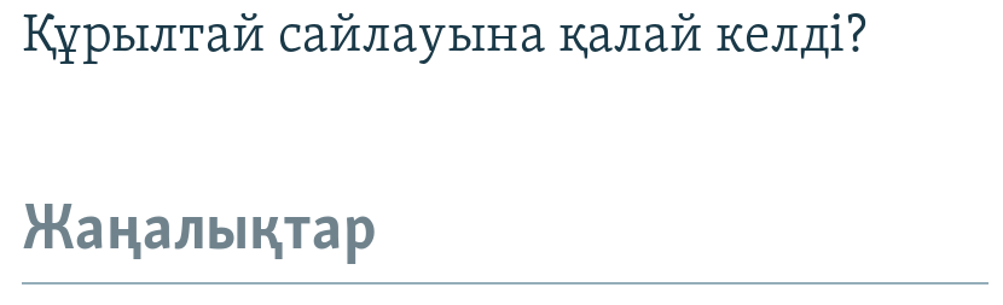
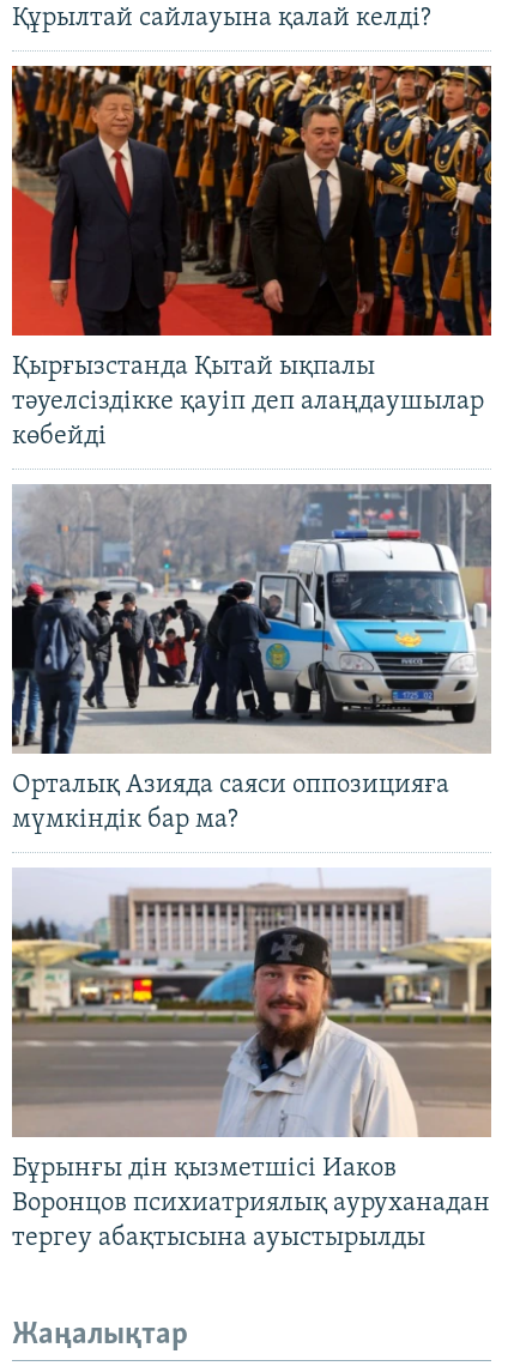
none -> [11,65,492,450] [image] | Қырғызстанда Қытай ықпалы | тәуелсіздікке қауіп деп алаңдаушылар | көбейді
none -> [11,483,492,834] [image] | Орталық Азияда саяси оппозицияға | мүмкіндік бар ма?
none -> [11,869,492,1252] [image] | Бұрынғы дін қызметшісі Иаков | Воронцов психиатриялық ауруханадан | тергеу абақтысына ауыстырылды

